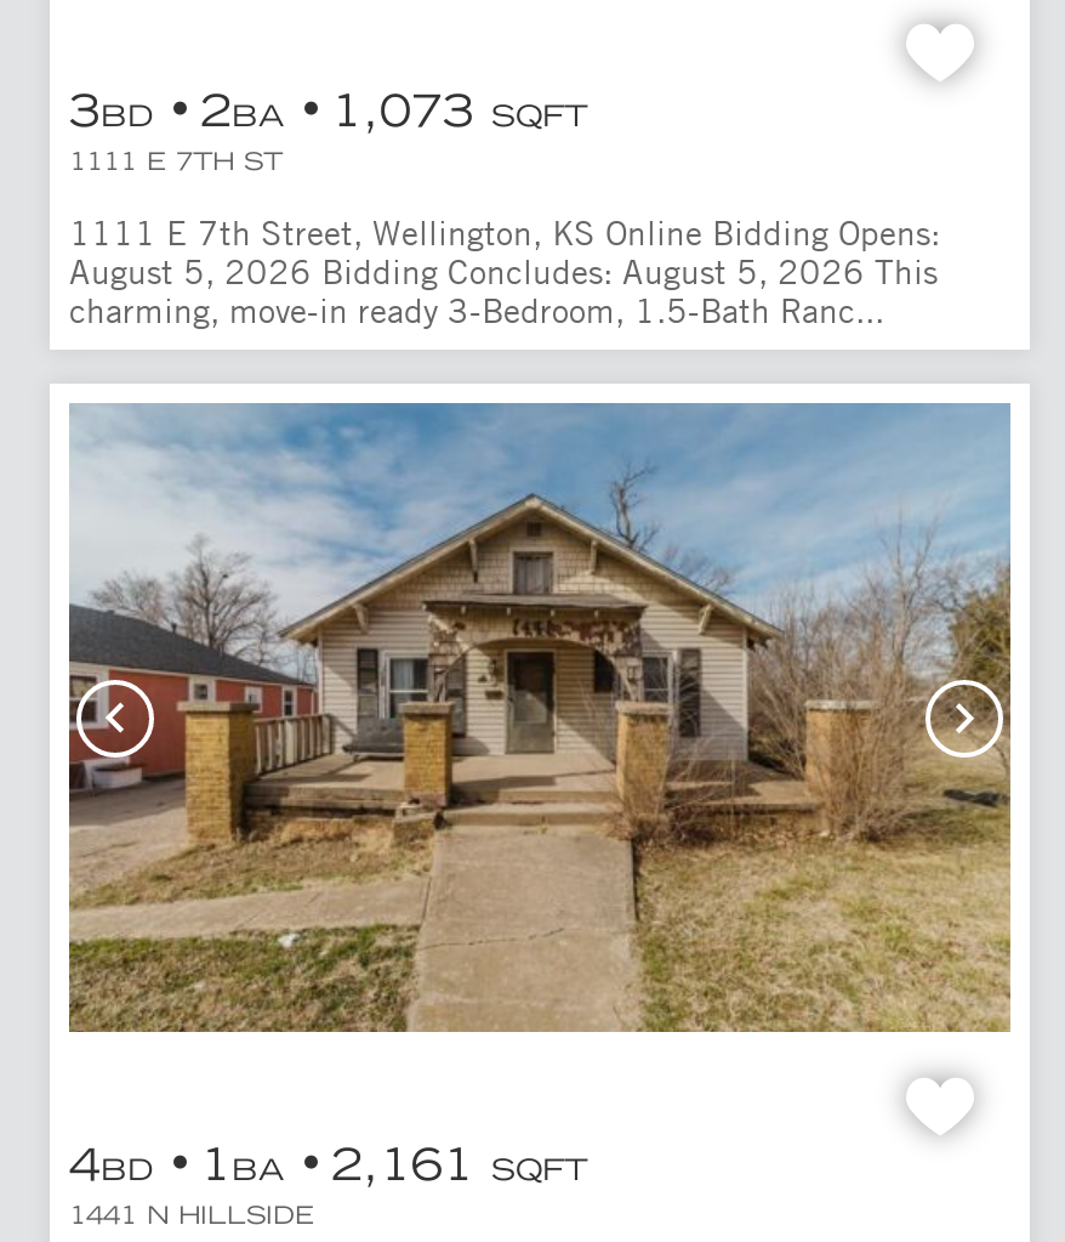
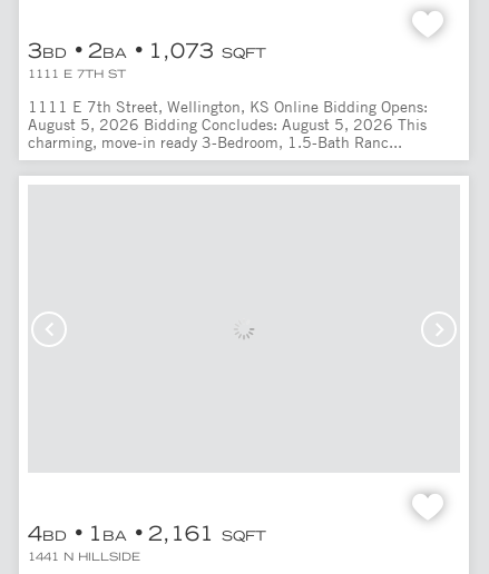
[67,401,1013,1034] [image] -> none

